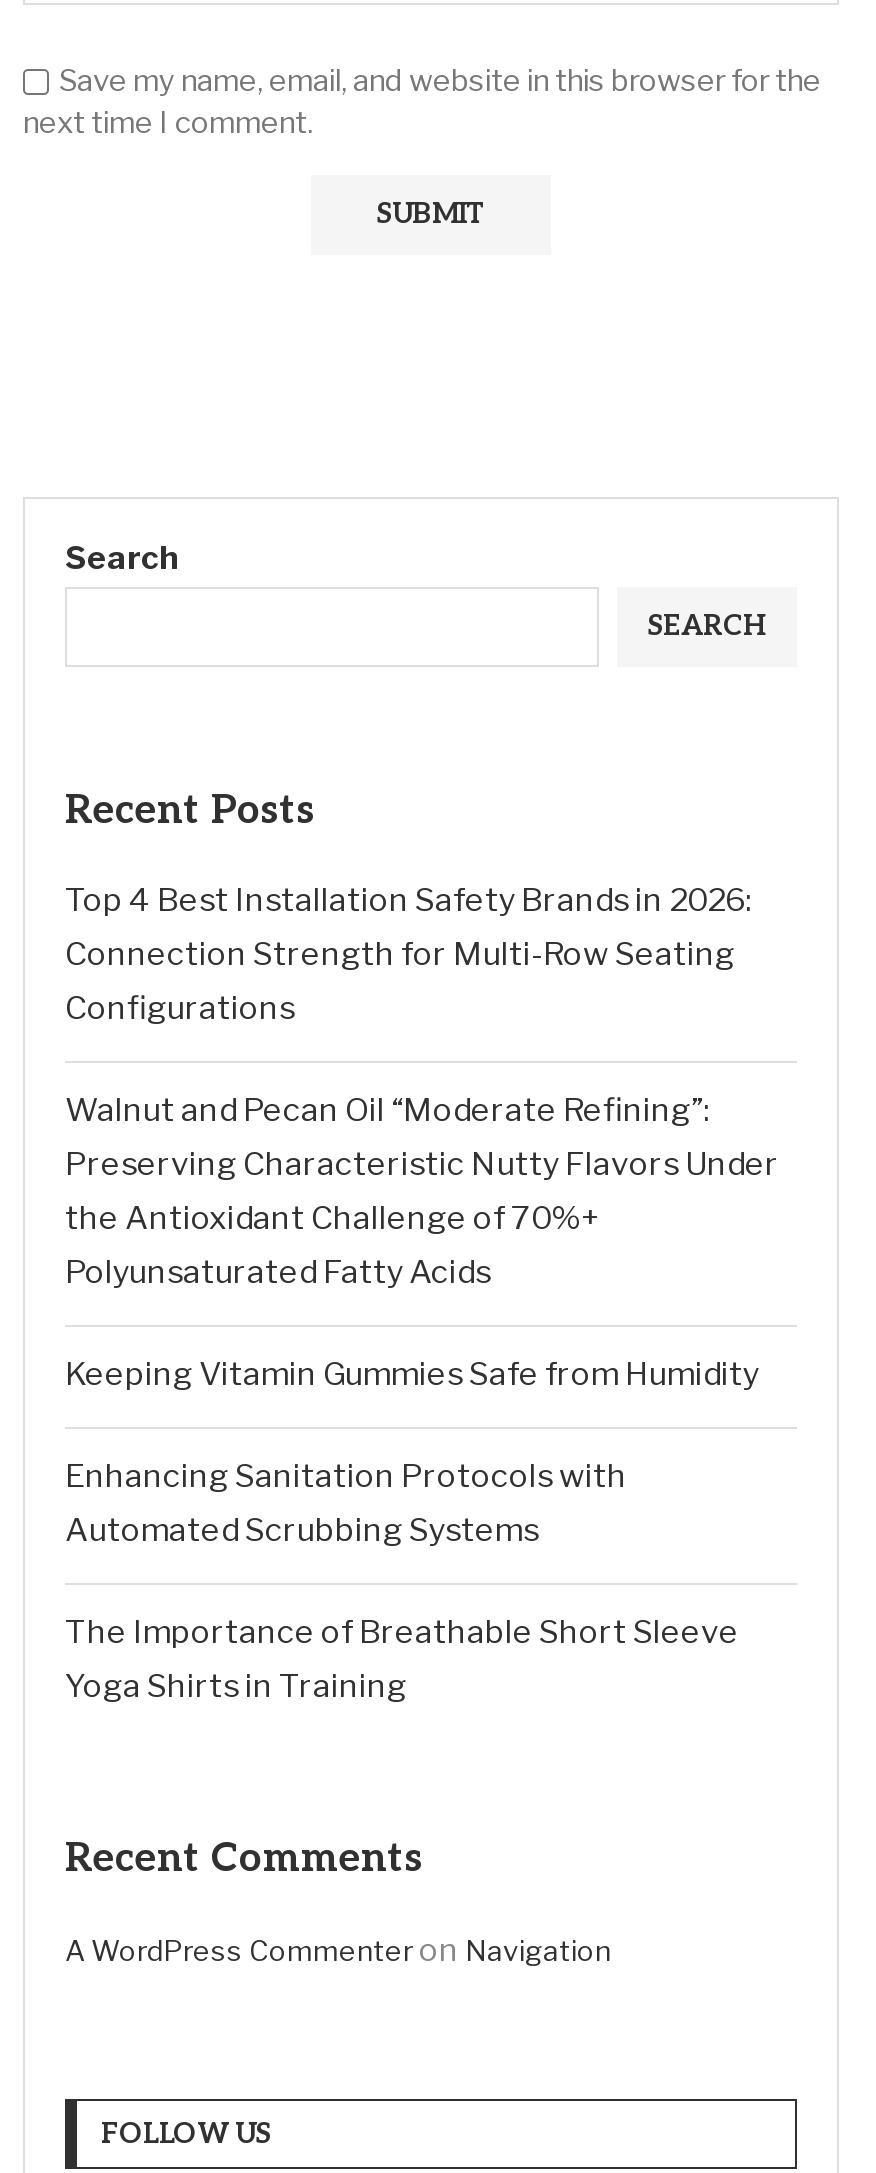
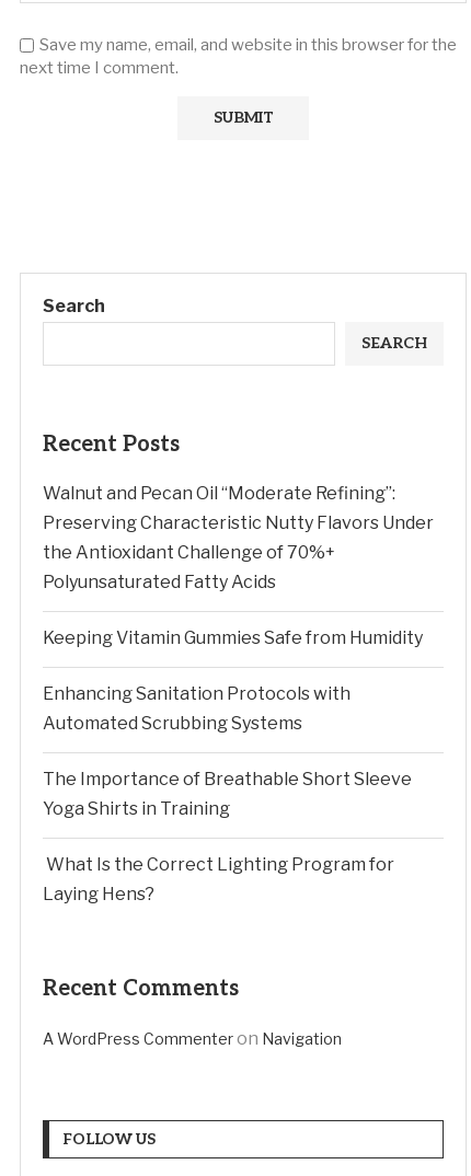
[65,881,751,1027] Top 4 Best Installation Safety Brands in 2026: | Connection Strength for Multi-Row Seating | Configurations -> none
moved [65,1091,779,1705] -> [43,483,434,819]: Walnut and Pecan Oil “Moderate Refining”: | Preserving Characteristic Nutty Flavors Under | the Antioxidant Challenge of 70%+ | ... | The Importance of Breathable Short Sleeve | Yoga Shirts in Training
none -> [43,854,394,904] What Is the Correct Lighting Program for | Laying Hens?

